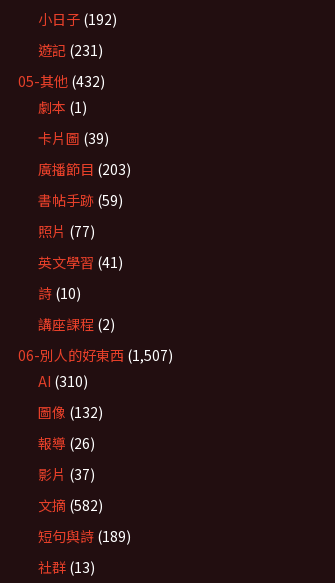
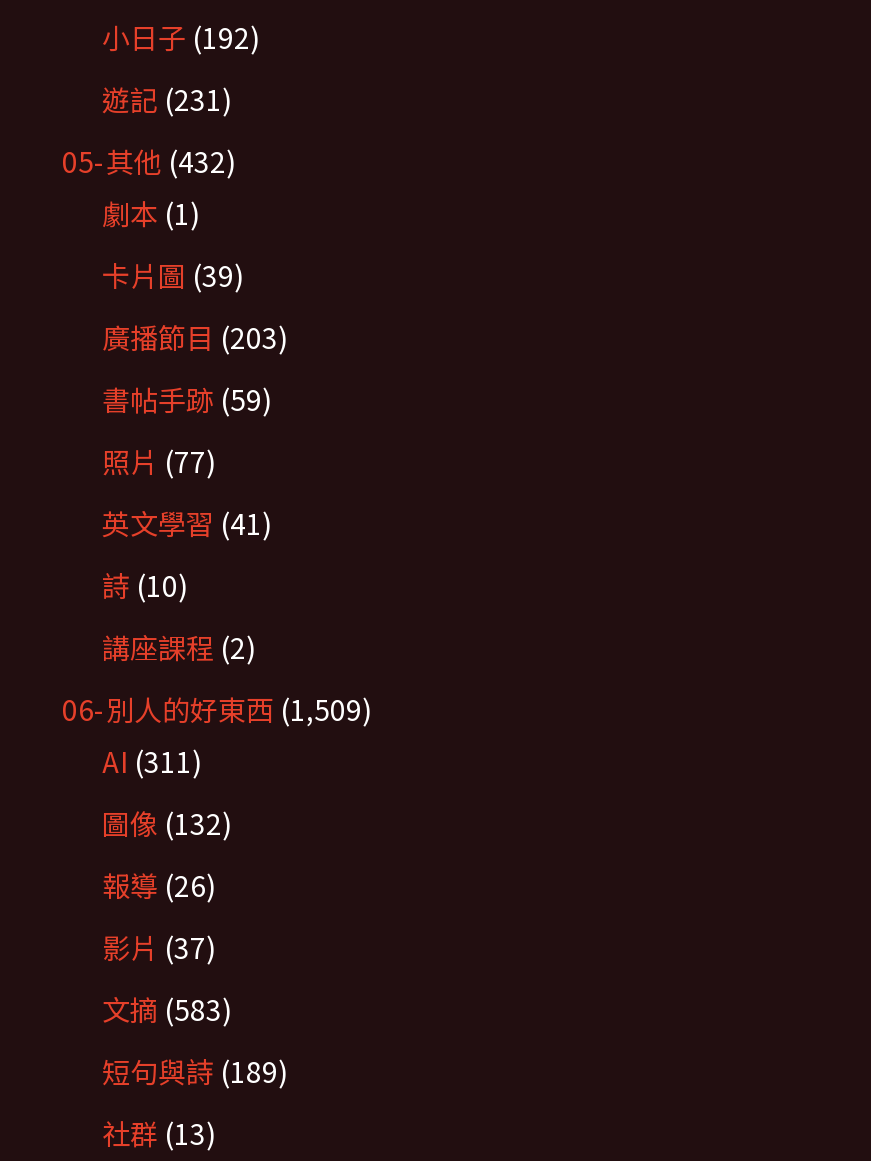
[18,344,173,364] 06-別人的好東西(1,507) -> [62,688,372,728] 06-別人的好東西(1,509)
[38,370,88,390] AI (310) -> [102,740,202,780] AI (311)
[38,494,103,514] 文摘(582) -> [102,988,232,1028] 文摘(583)

